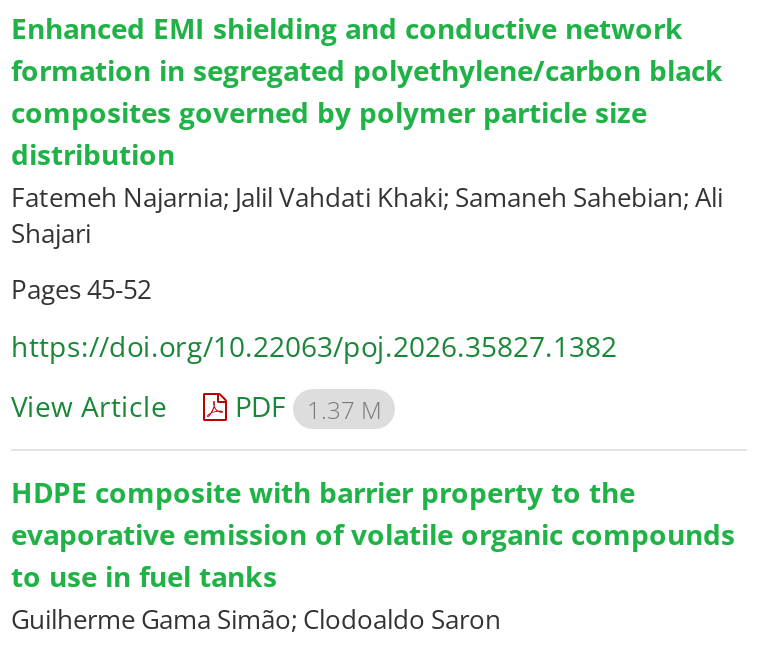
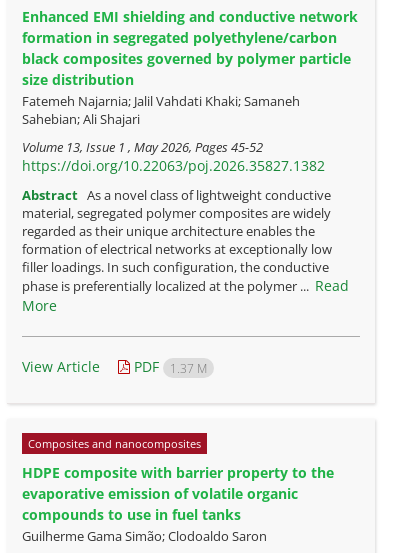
[11,271,151,307] Pages 45-52 -> [22,138,263,156] Volume 13, Issue 1 , May 2026, Pages 45-52
none -> [22,186,349,315] Abstract As a novel class of lightweight conductive | material, segregated polymer composites are widely | regarded as their unique architecture enables the | formation of electrical networks at exceptionally low | filler loadings. In such configuration, the conductive | phase is preferentially localized at the polymer ... Read | More
none -> [28,436,201,451] Composites and nanocomposites

